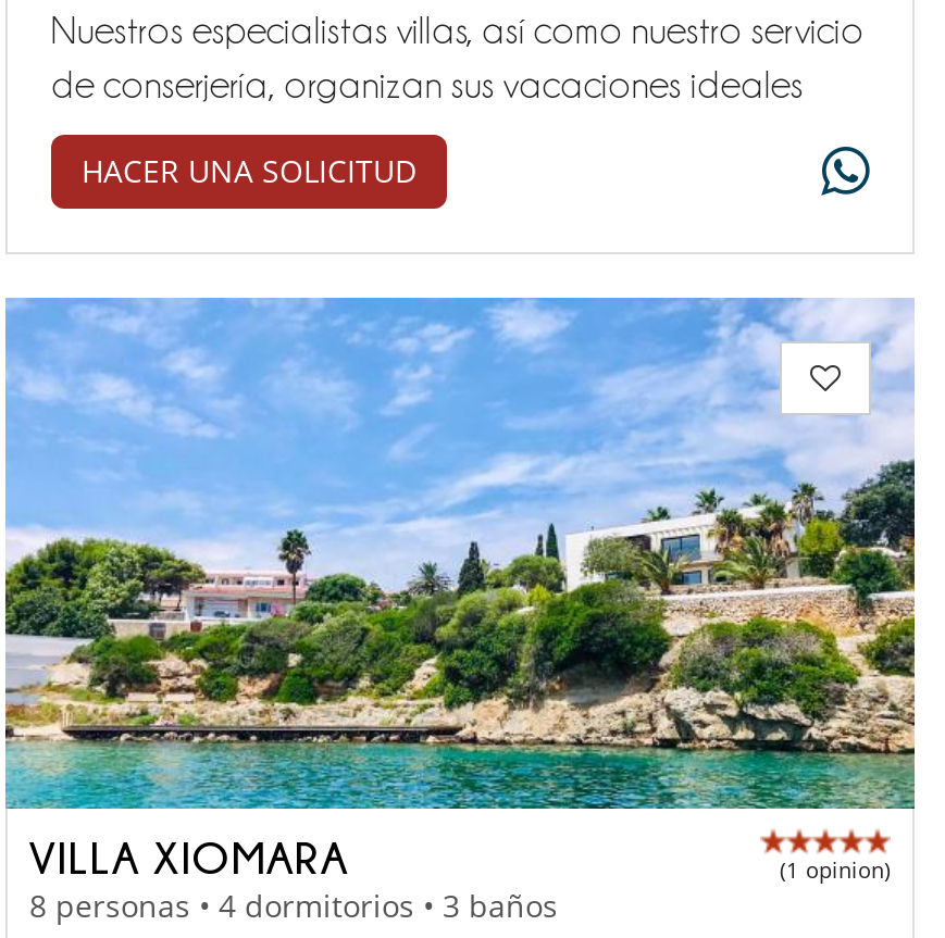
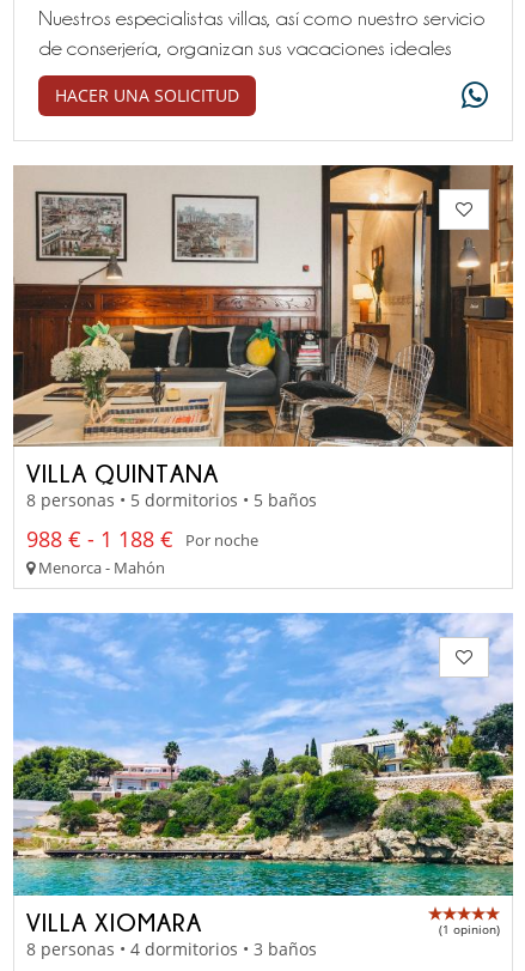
none -> [12,164,514,579] [image] | VILLA QUINTANA | 8 personas • 5 dormitorios • 5 baños | 988 € - 1 188 € Por noche | Menorca - Mahón

